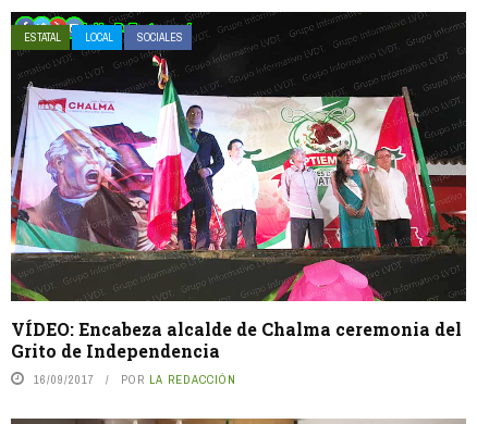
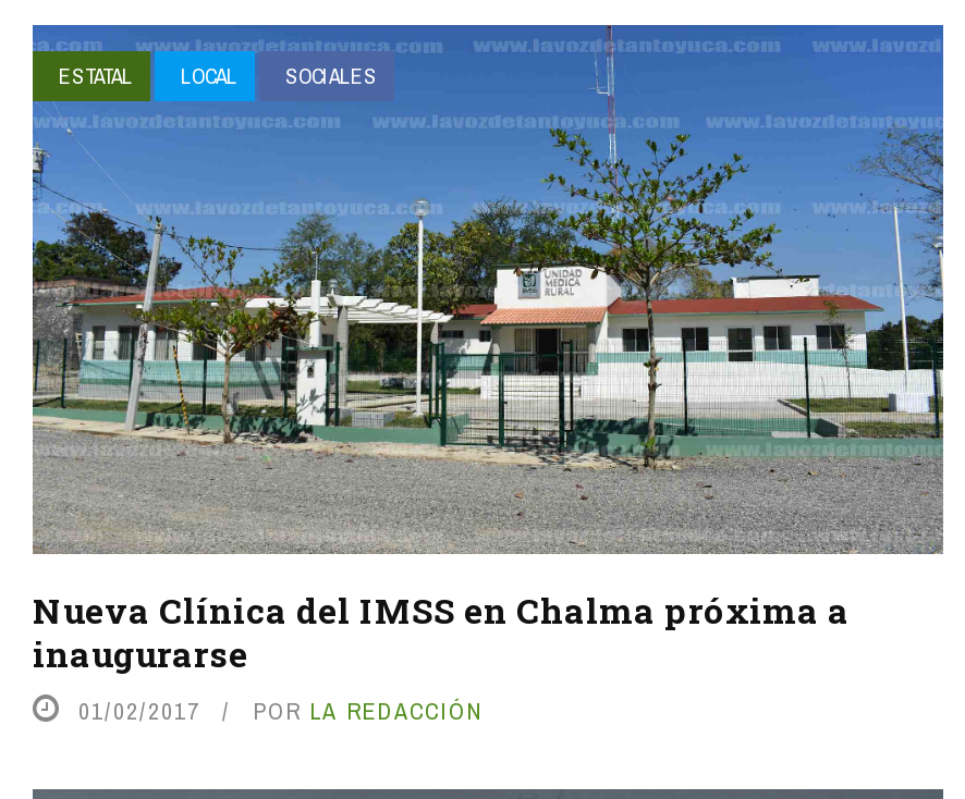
[10,11,467,388] [image] | VÍDEO: Encabeza alcalde de Chalma ceremonia del | Grito de Independencia | 16/09/2017 -> [30,24,945,726] [image] | Nueva Clínica del IMSS en Chalma próxima a | inaugurarse | 01/02/2017

